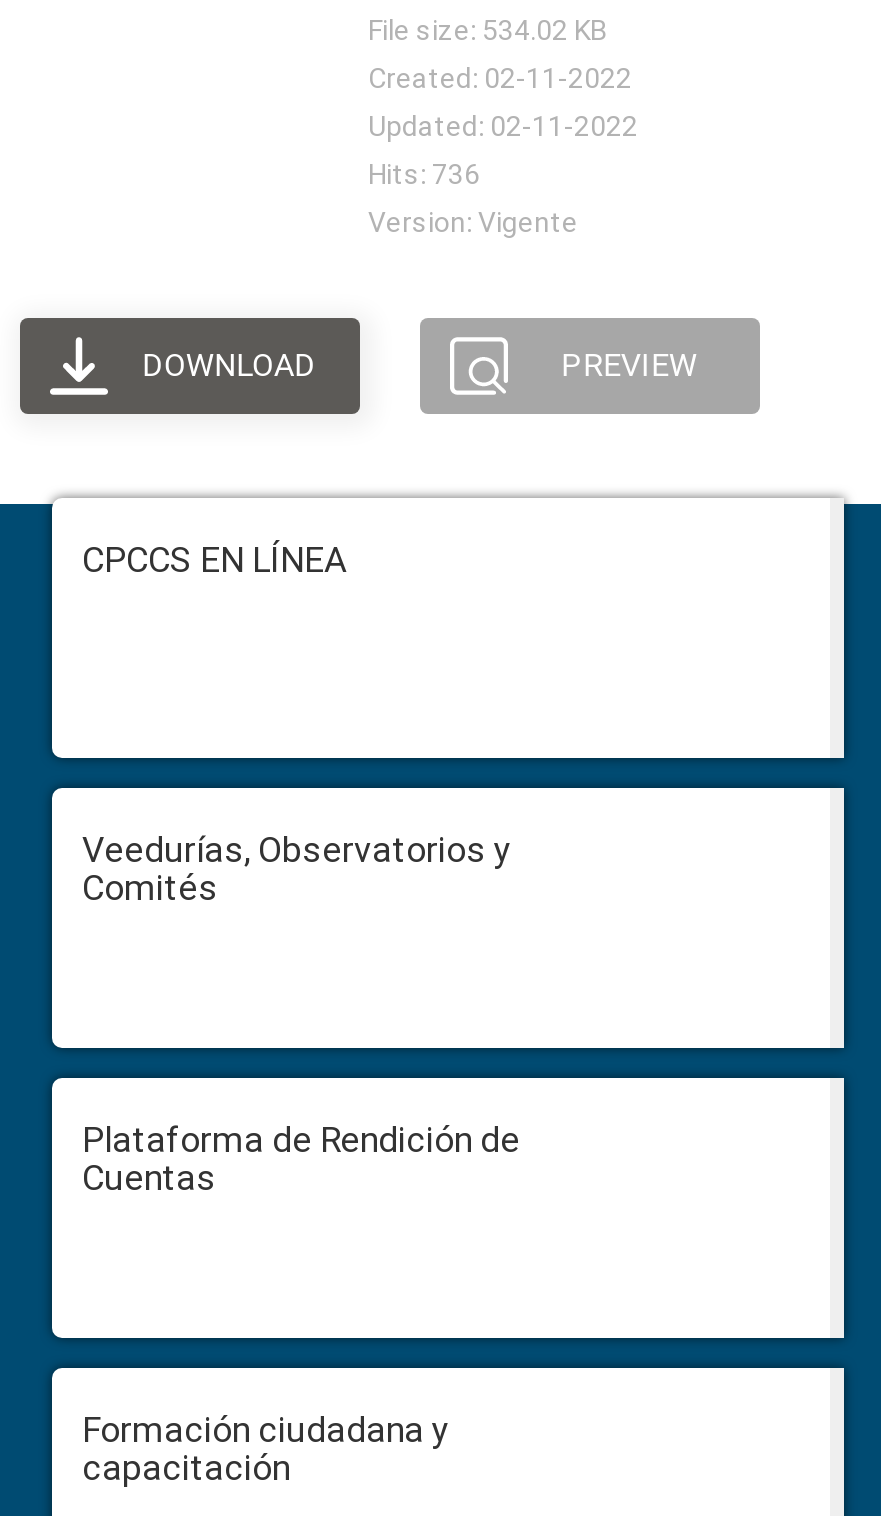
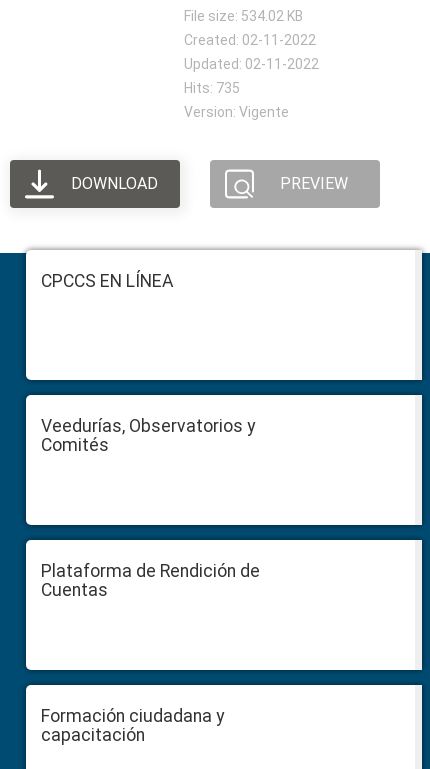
[368,158,480,190] Hits: 736 -> [184,80,240,96] Hits: 735

